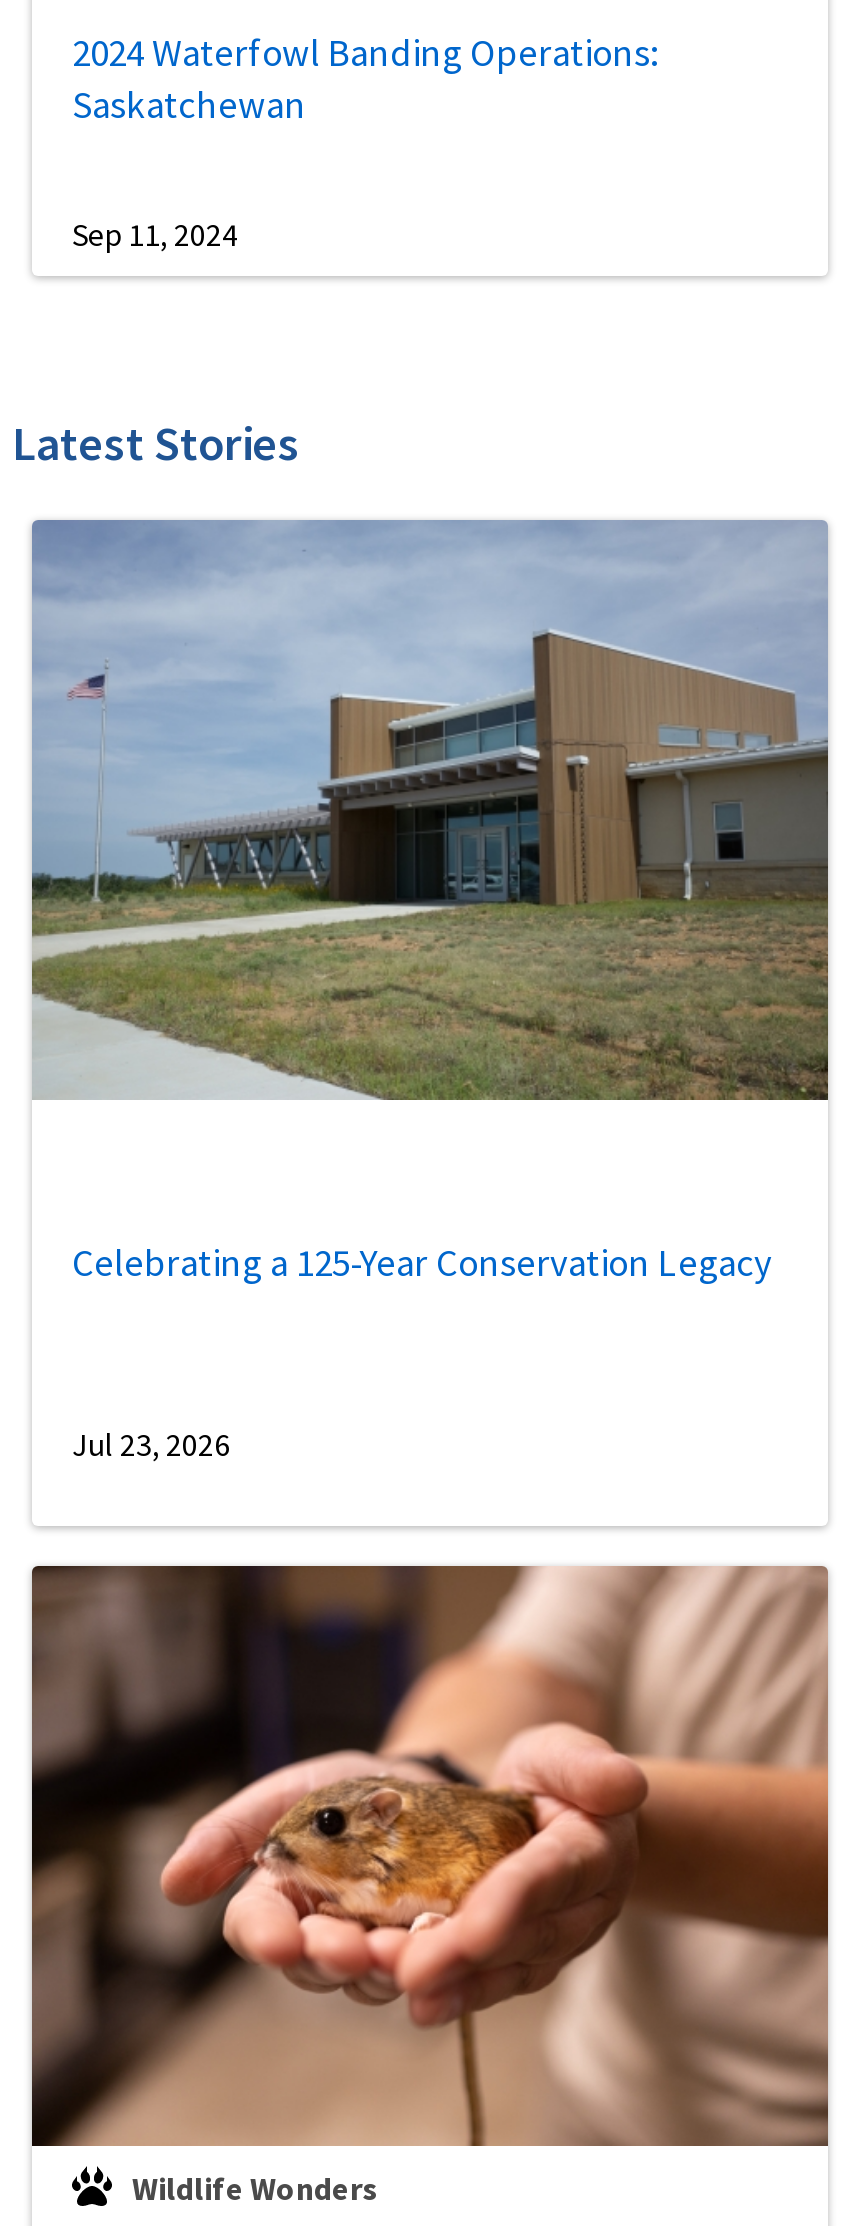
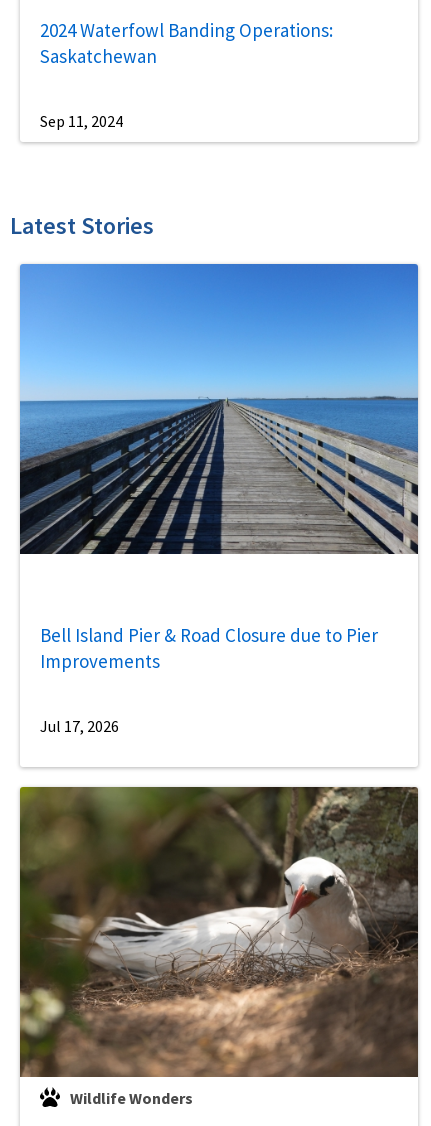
[30,520,830,1102] [image] -> [19,264,419,555] [image]
[72,1238,774,1286] Celebrating a 125-Year Conservation Legacy -> [40,623,378,673] Bell Island Pier & Road Closure due to Pier | Improvements
[72,1424,230,1464] Jul 23, 2026 -> [40,716,119,736] Jul 17, 2026
[32,1564,830,2148] [image] -> [20,786,419,1078] [image]

